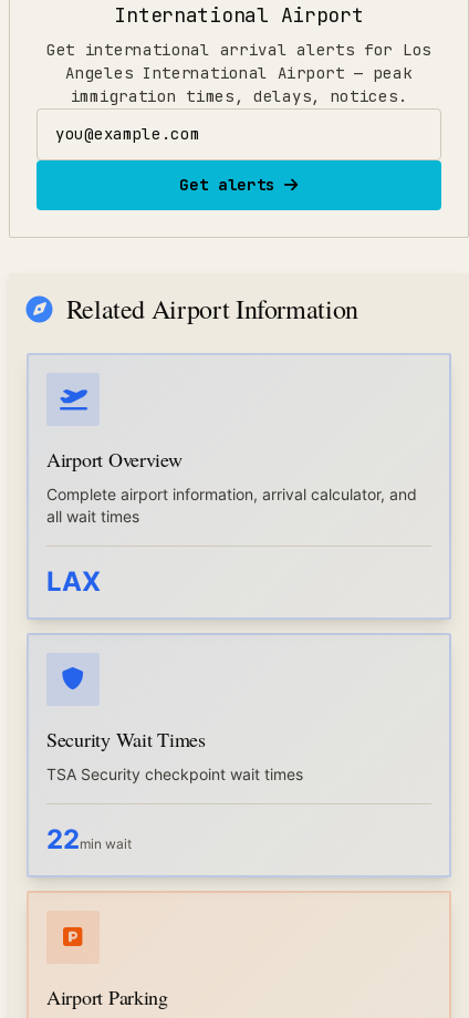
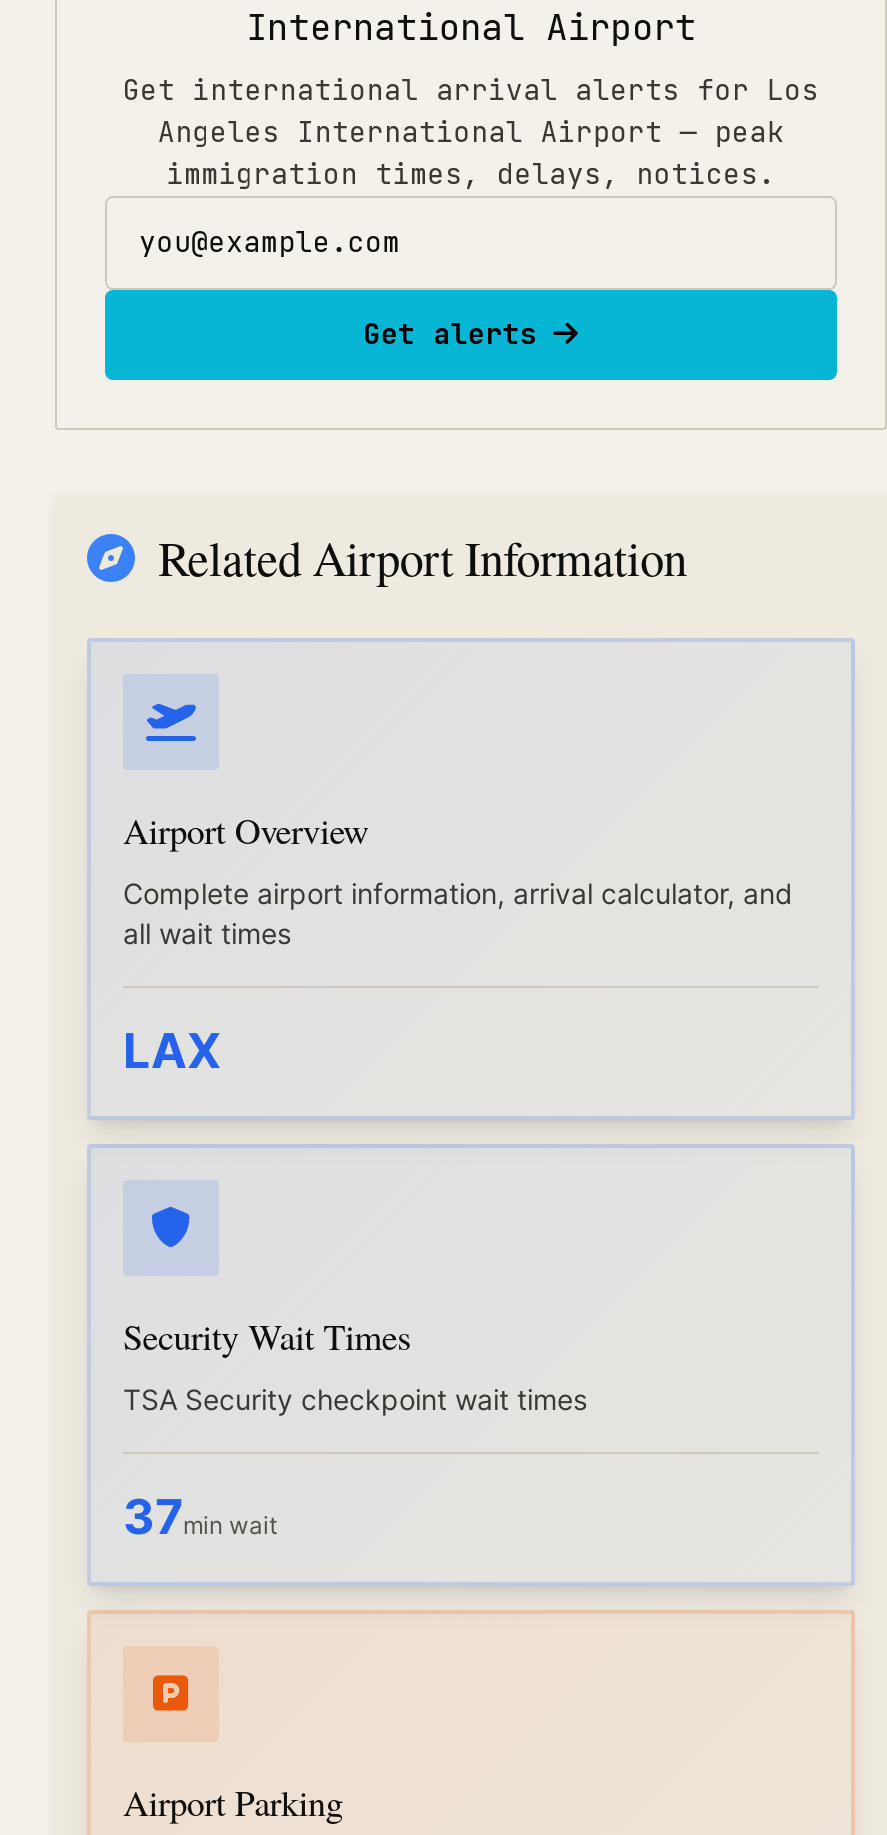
[46,823,132,855] 22min wait -> [123,1488,277,1546] 37min wait

